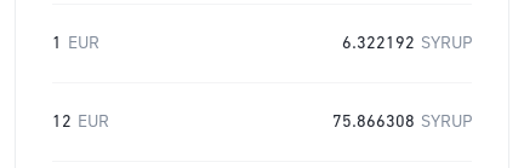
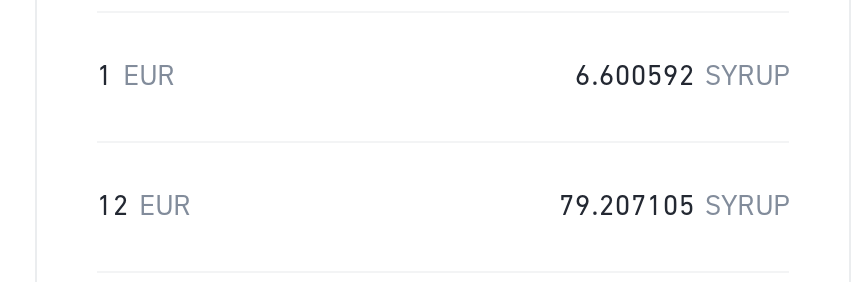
[342,35,472,52] 6.322192 SYRUP -> [575,63,789,91] 6.600592 SYRUP
[332,114,472,131] 75.866308 SYRUP -> [559,193,789,221] 79.207105 SYRUP

